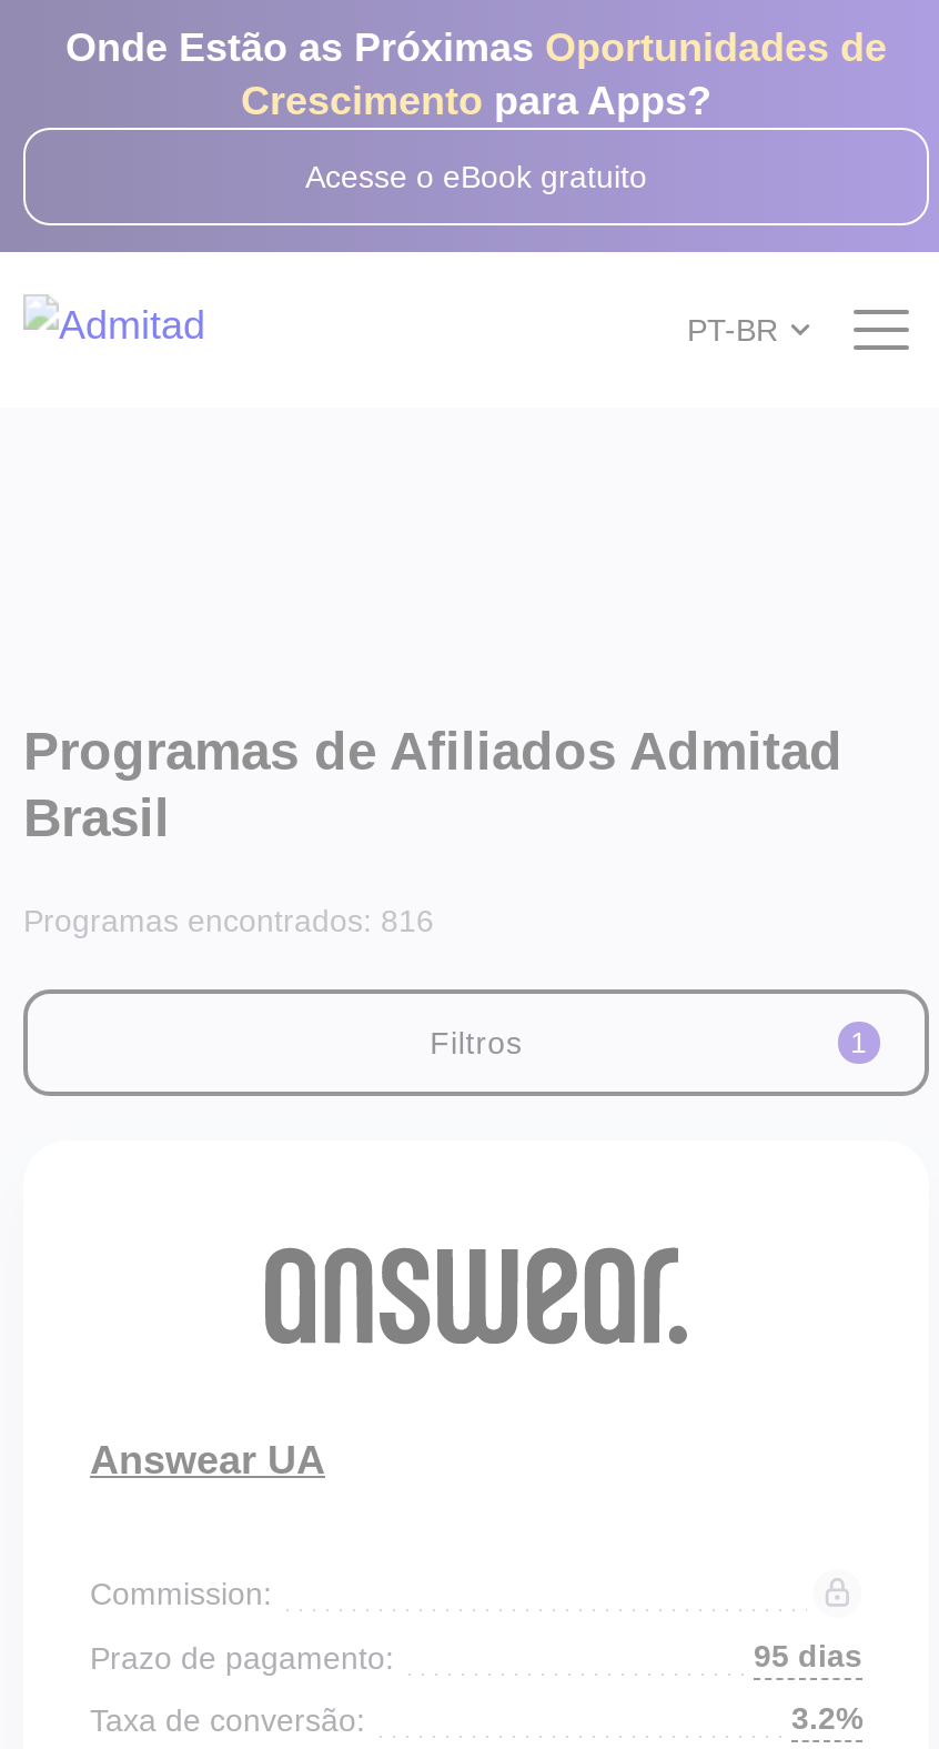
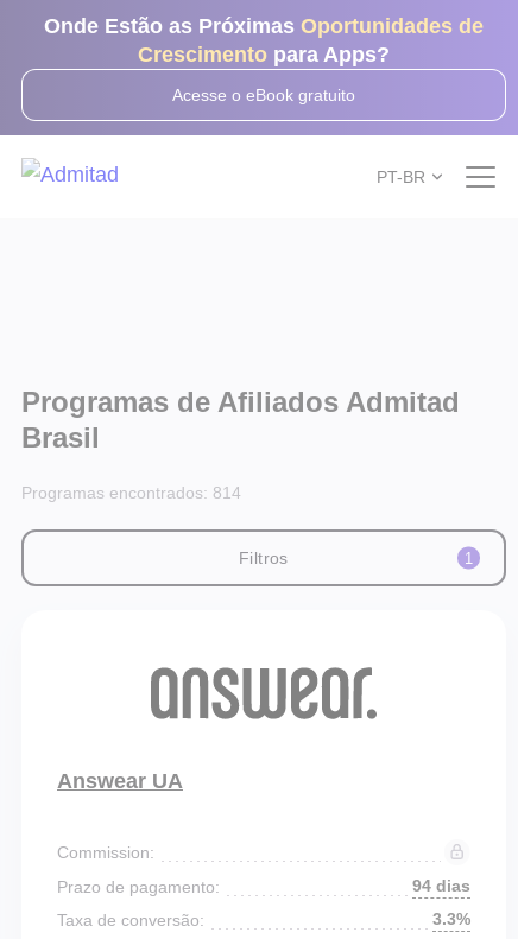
[23,903,434,938] Programas encontrados: 816 -> [21,483,241,502] Programas encontrados: 814
[754,1638,862,1673] 95 dias -> [412,876,470,895] 94 dias
[791,1700,862,1736] 3.2% -> [432,909,470,928] 3.3%

